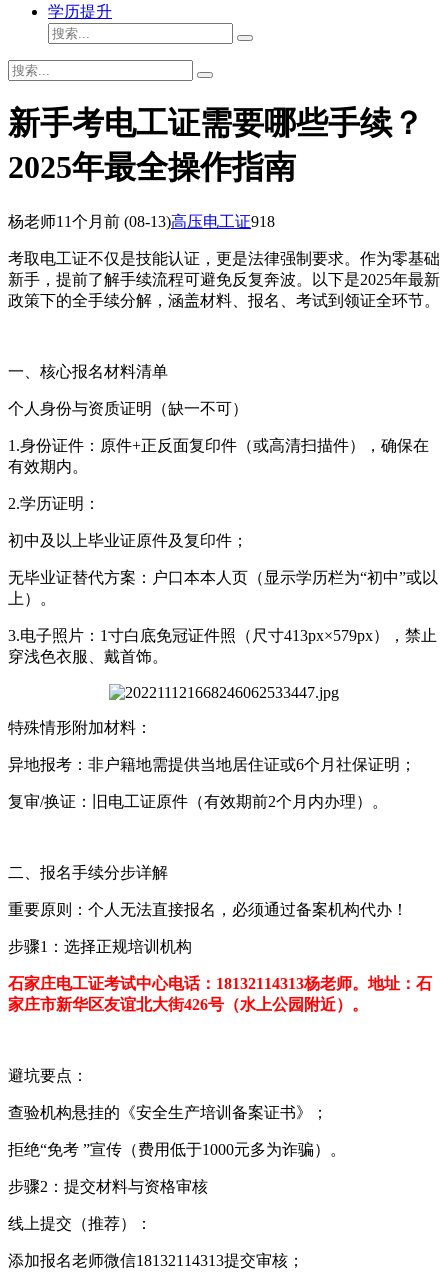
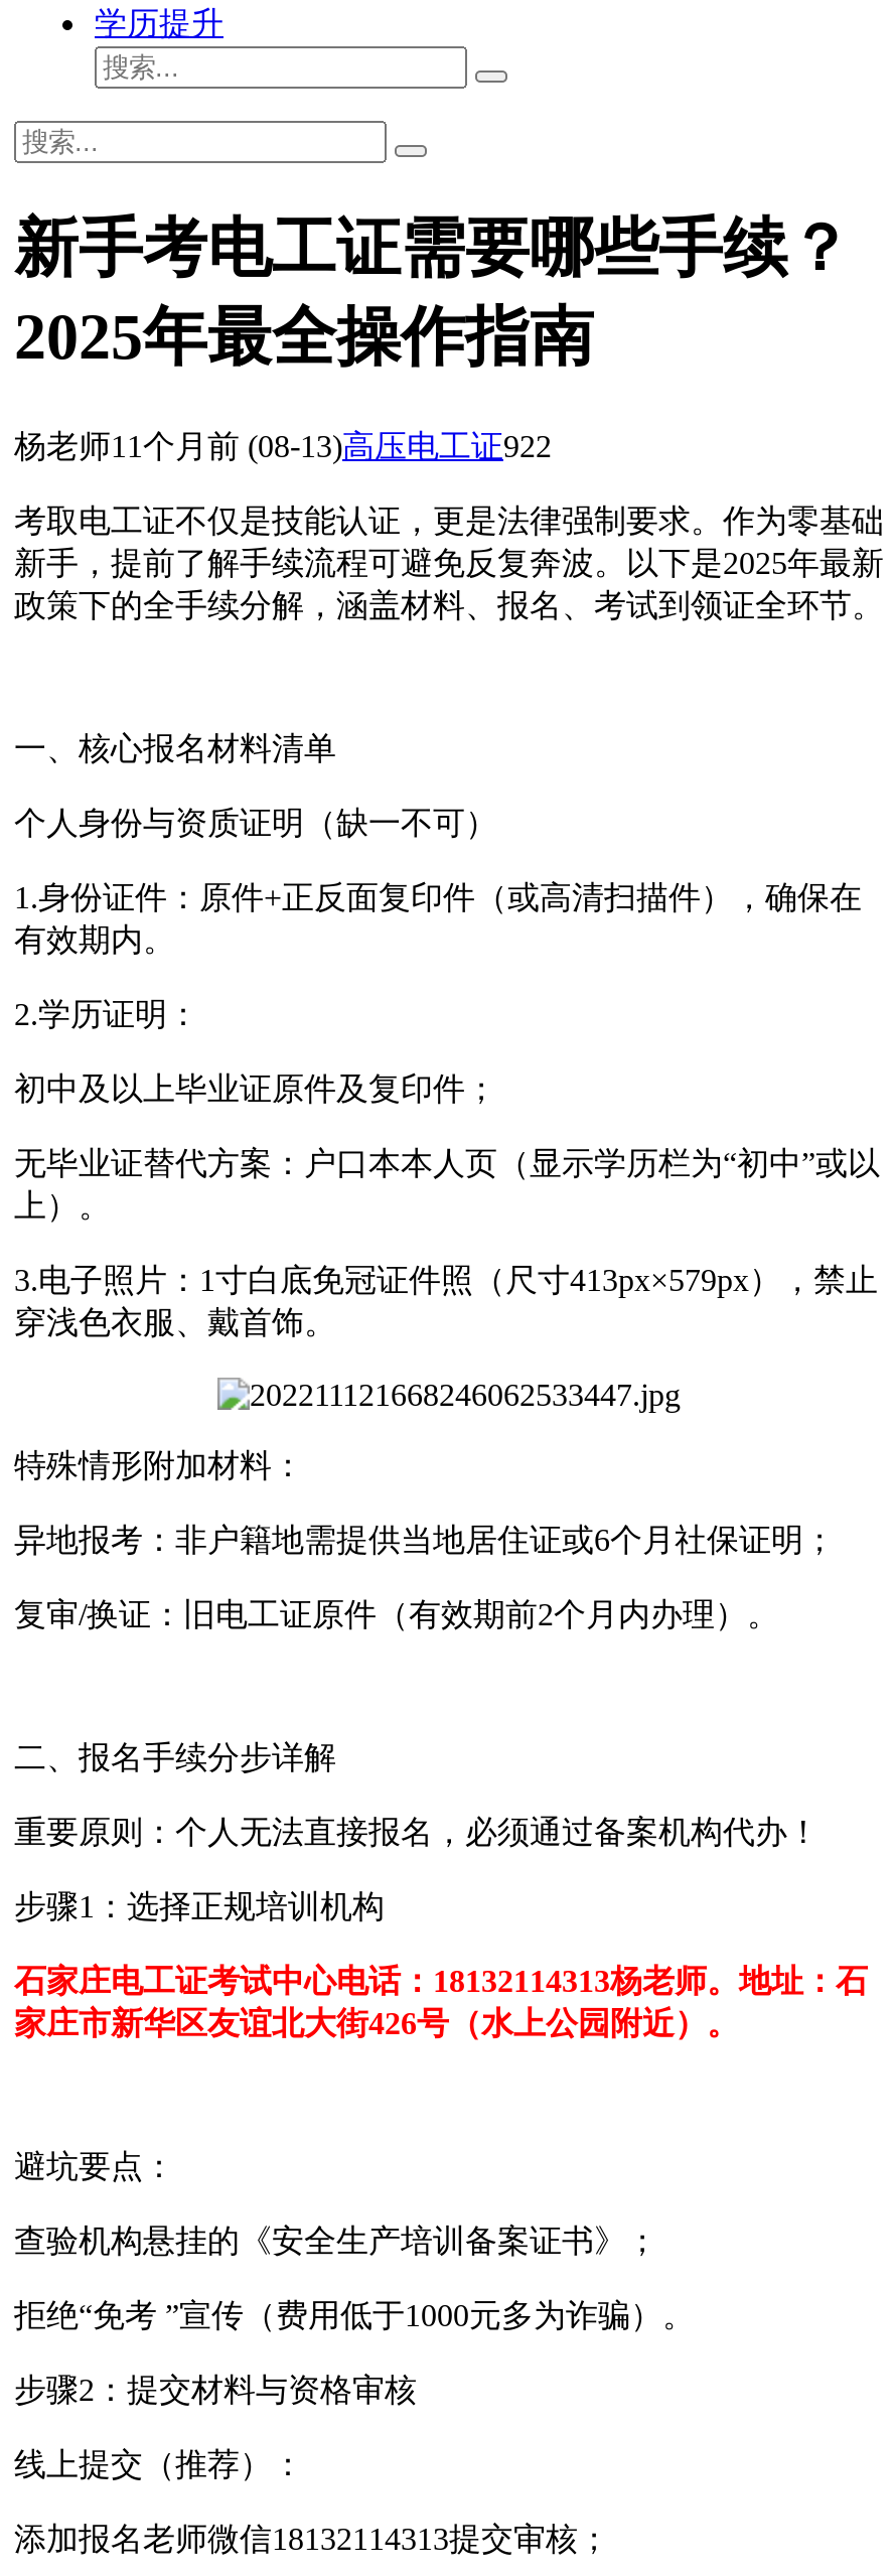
[8,213,275,230] 杨老师11个月前(08-13)高压电工证918 -> [14,429,552,463] 杨老师11个月前(08-13)高压电工证922

